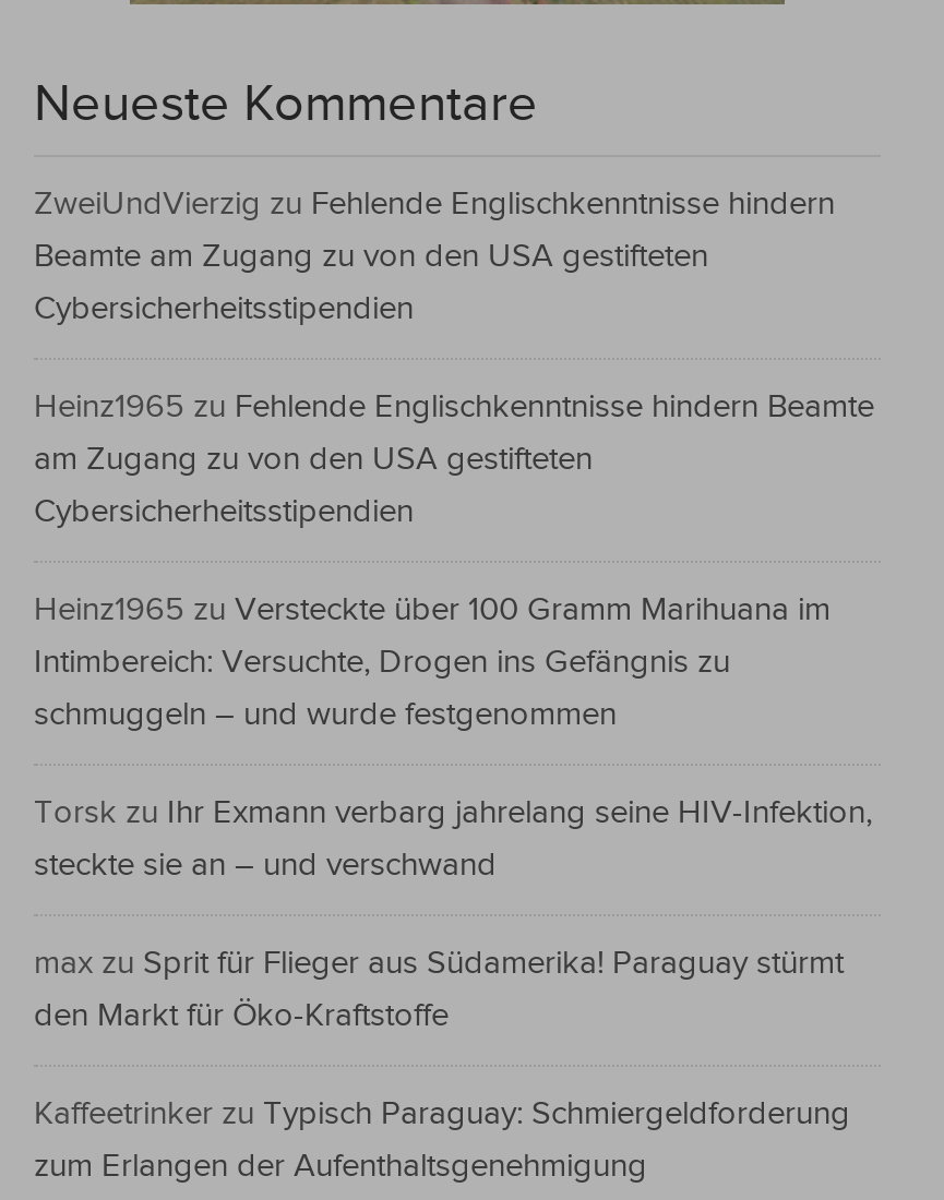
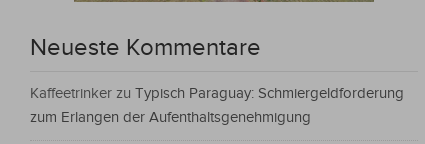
[34,185,874,1033] ZweiUndVierzig zu Fehlende Englischkenntnisse hindern | Beamte am Zugang zu von den USA gestifteten | Cybersicherheitsstipendien | Heinz1965 zu Fehlende Englischkenntnisse hindern Beamte | am Zugang zu von den USA gestifteten | Cybersicherheitsstipendien | Heinz1965 zu Versteckte über 100 Gramm Marihuana im | Intimbereich: Versuchte, Drogen ins Gefängnis zu | schmuggeln – und wurde festgenommen | Torsk zu Ihr Exmann verbarg jahrelang seine HIV-Infektion, | steckte sie an – und verschwand | max zu Sprit für Flieger aus Südamerika! Paraguay stürmt | den Markt für Öko-Kraftstoffe -> none

